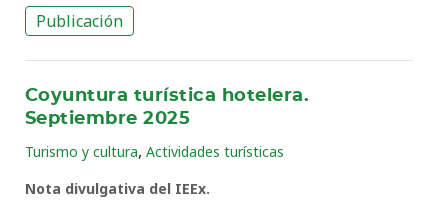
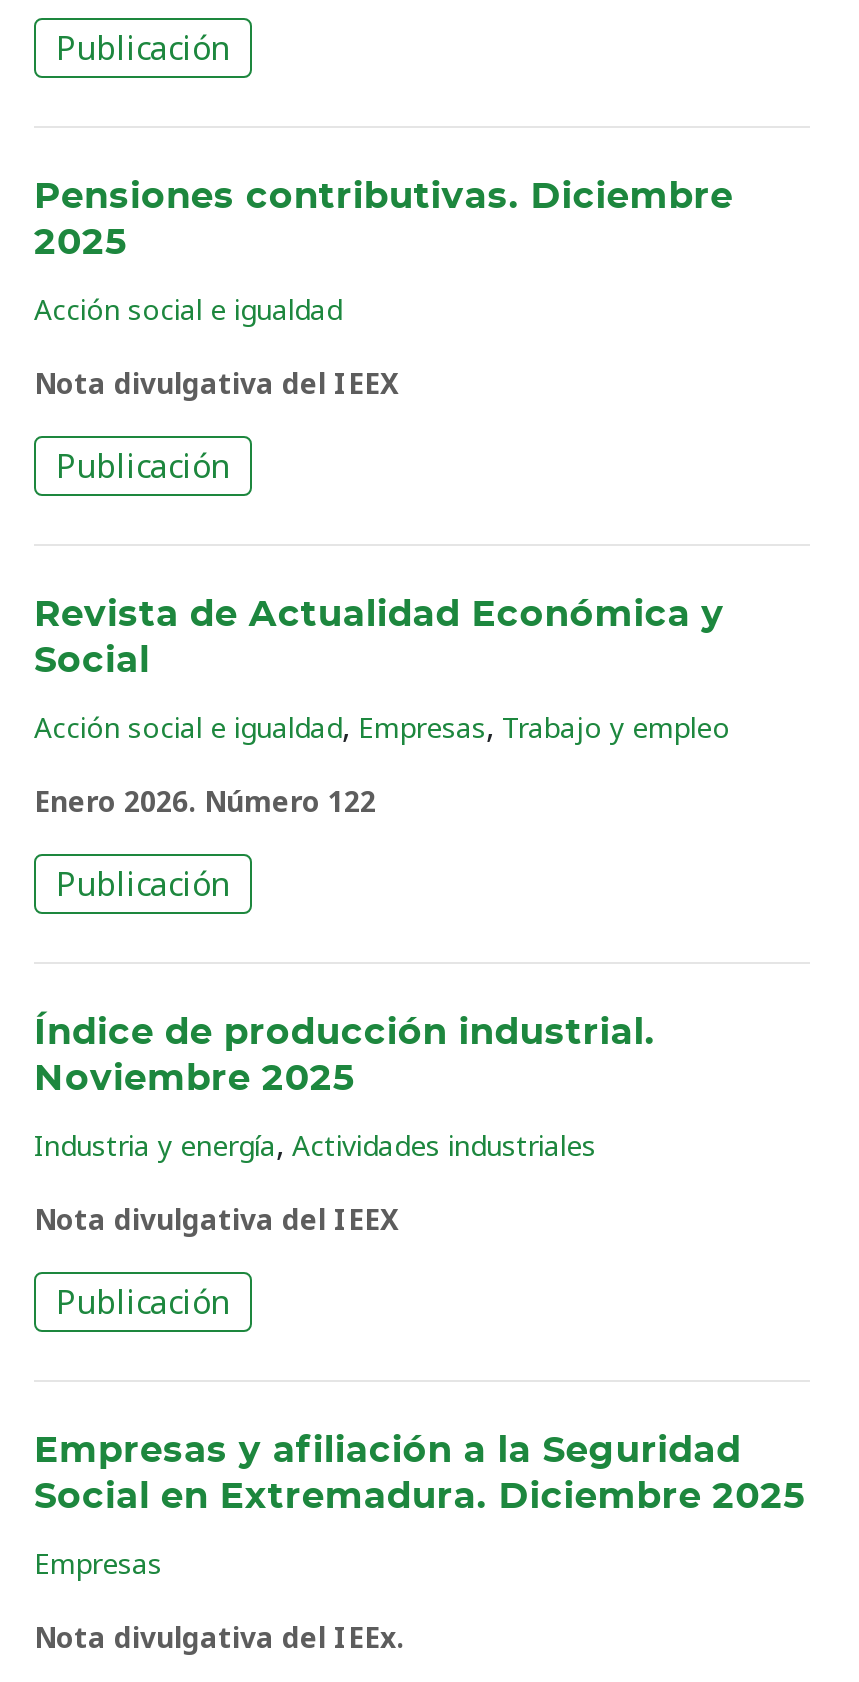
[25,87,309,162] Coyuntura turística hotelera. | Septiembre 2025 | Turismo y cultura, Actividades turísticas -> [34,180,806,1582] Pensiones contributivas. Diciembre | 2025 | Acción social e igualdad | Nota divulgativa del IEEX | Publicación | Revista de Actualidad Económica y | Social | Acción social e igualdad, Empresas, Trabajo y empleo | Enero 2026. Número 122 | Publicación | Índice de producción industrial. | Noviembre 2025 | Industria y energía, Actividades industriales | Nota divulgativa del IEEX | Publicación | Empresas y afiliación a la Seguridad | Social en Extremadura. Diciembre 2025 | Empresas

